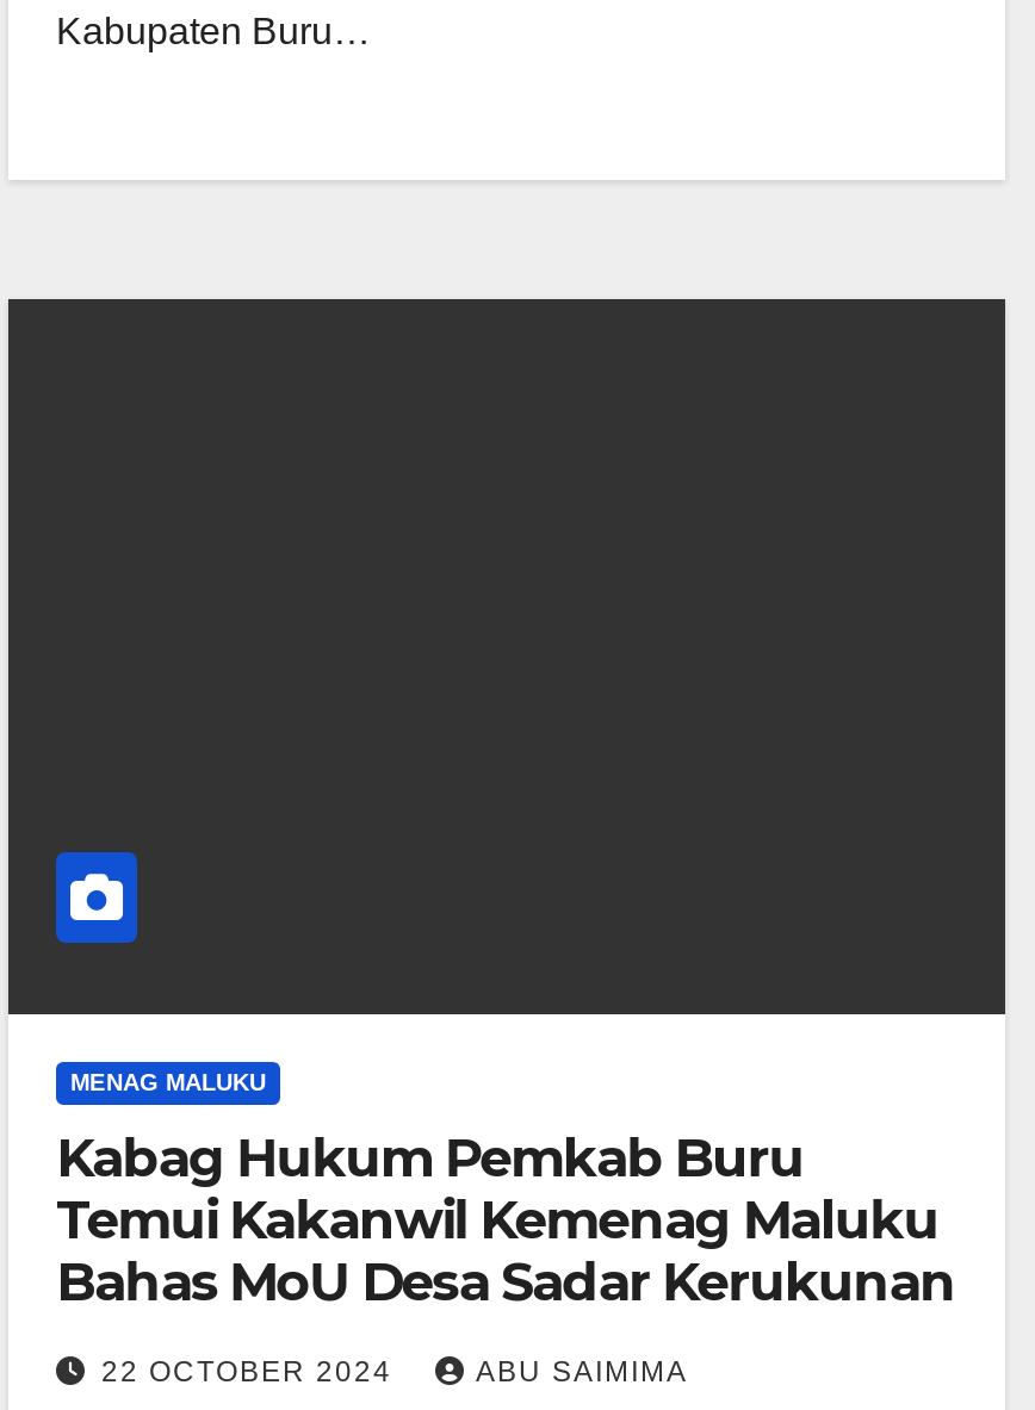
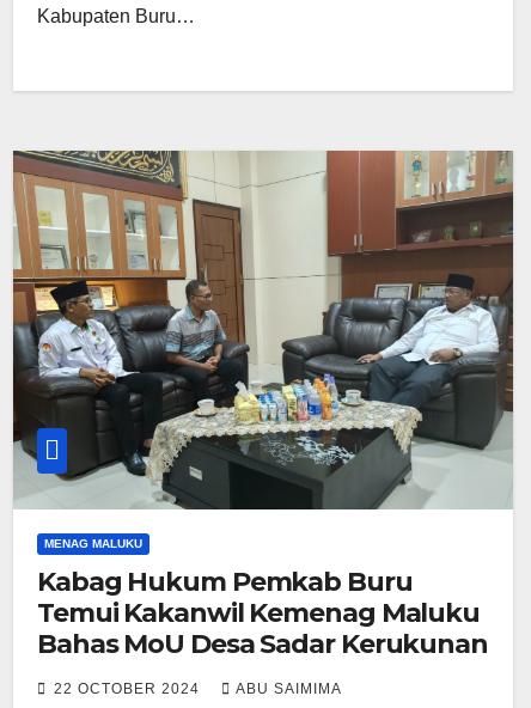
none -> [12,149,514,509] [image]

